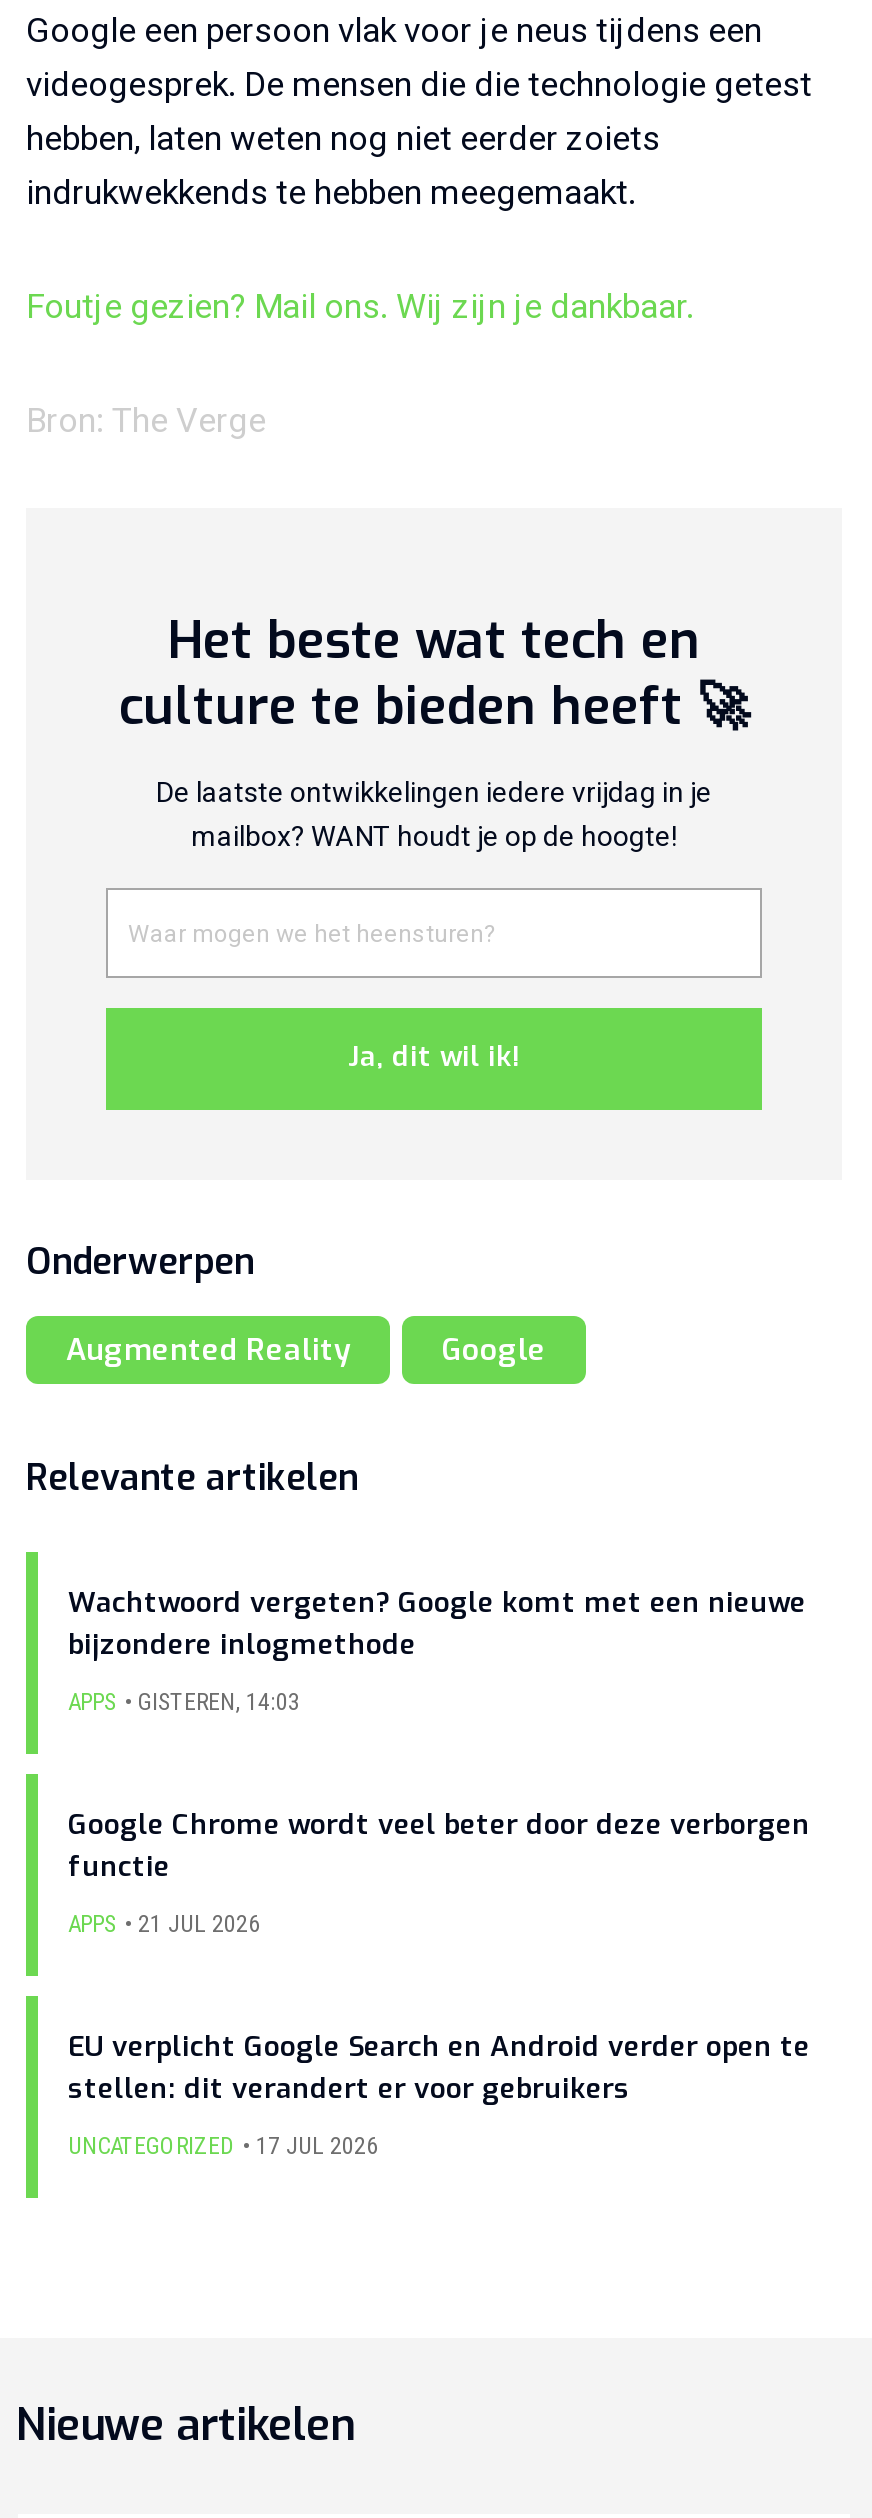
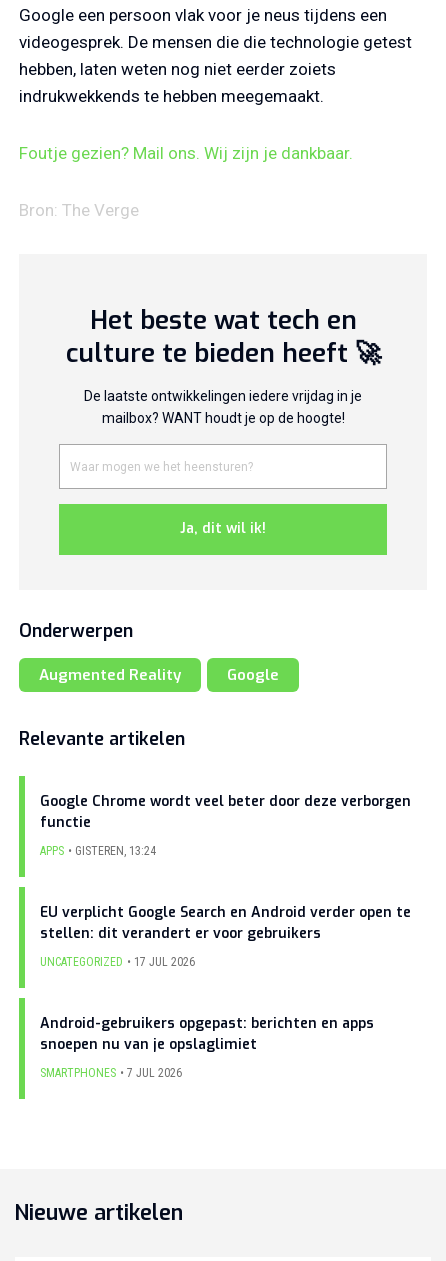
[68,1584,806,1716] Wachtwoord vergeten? Google komt met een nieuwe | bijzondere inlogmethode | APPS GISTEREN, 14:03 -> none
moved [68,1806,810,1886] -> [40,792,411,832]: Google Chrome wordt veel beter door deze verborgen | functie
[68,1910,260,1938] APPS 21 JUL 2026 -> [40,844,156,858] APPS GISTEREN, 13:24
moved [68,2028,810,2160] -> [40,903,411,969]: EU verplicht Google Search en Android verder open te | stellen: dit verandert er voor gebruikers | UNCATEGORIZED 17 JUL 2026
none -> [40,1014,374,1080] Android-gebruikers opgepast: berichten en apps | snoepen nu van je opslaglimiet | SMARTPHONES 7 JUL 2026

